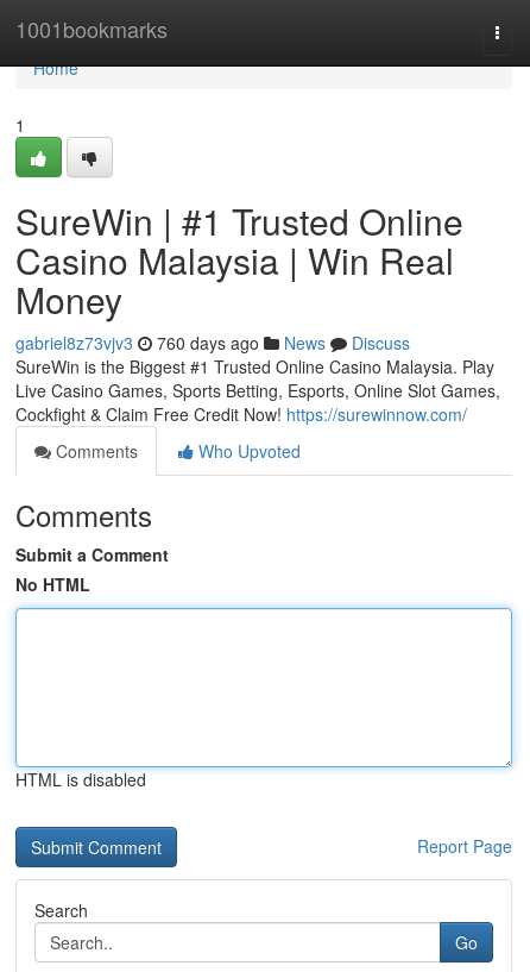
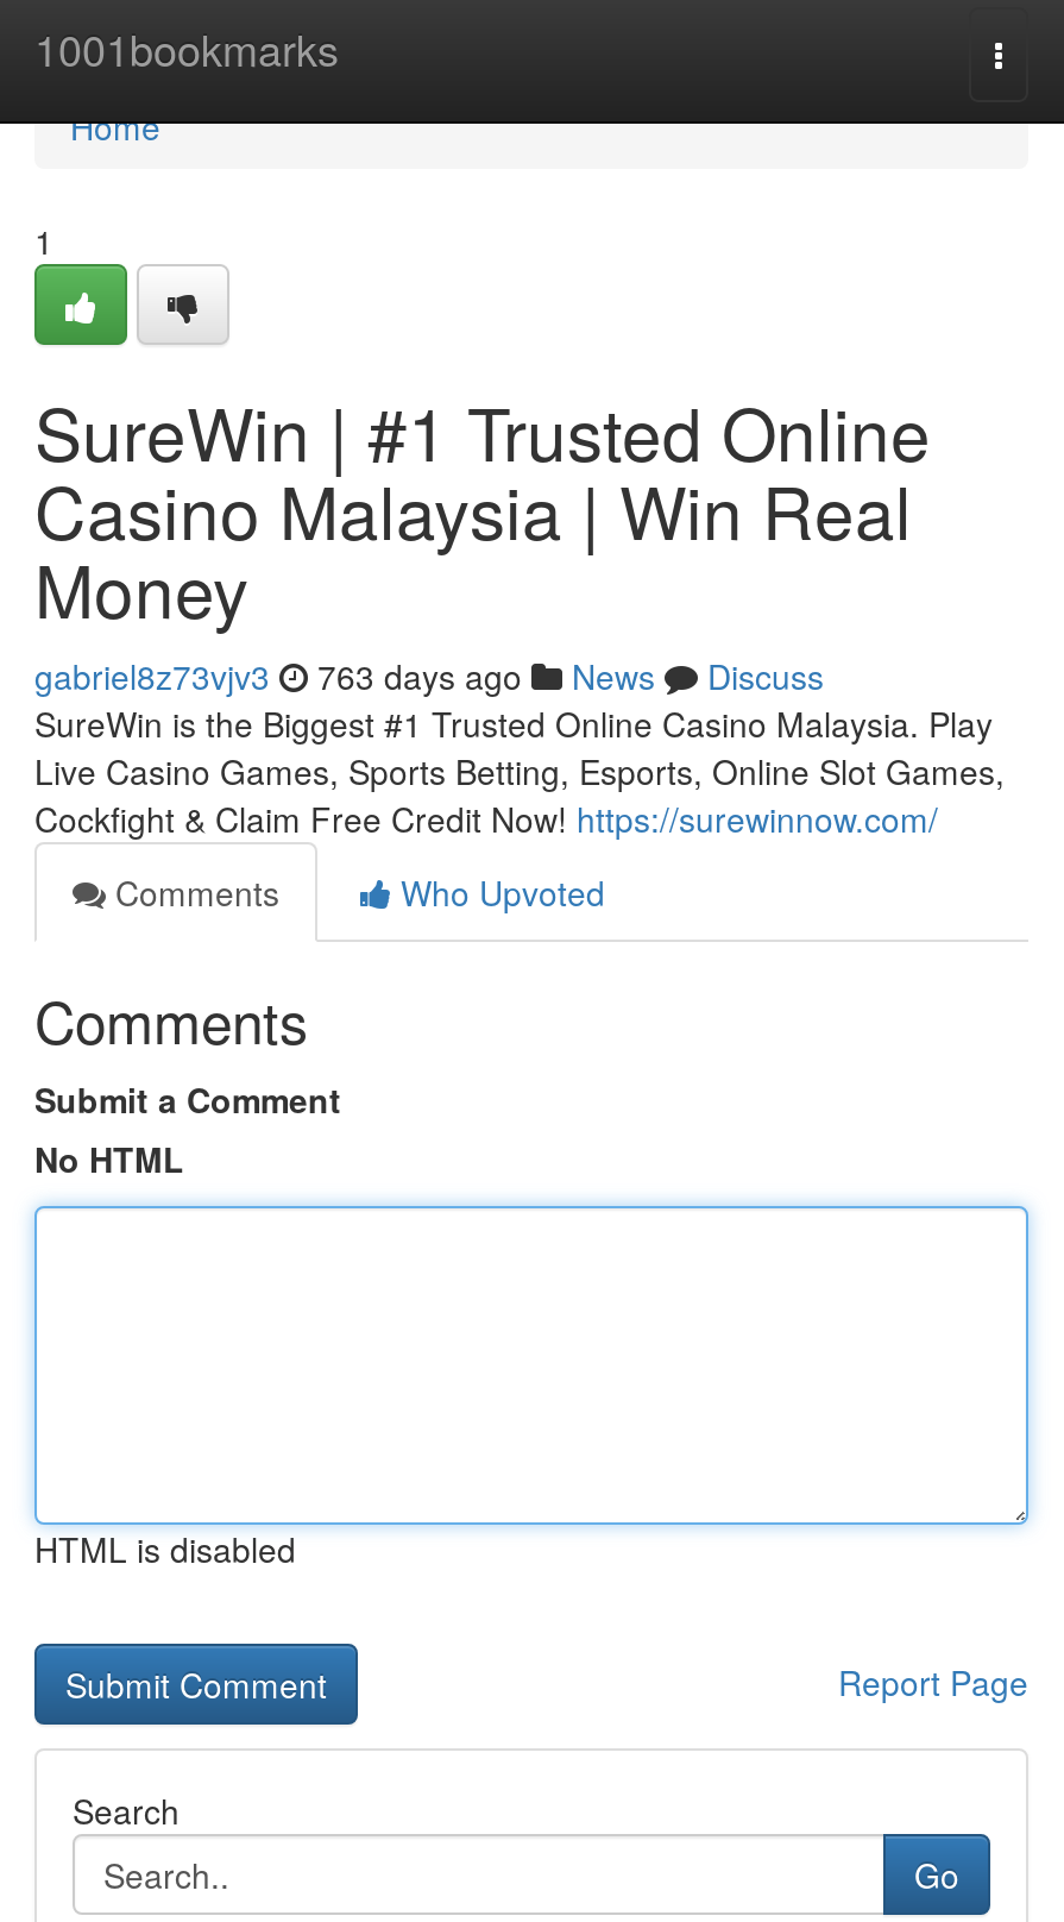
[15,331,410,355] gabriel8z73vjv3 760 days ago News Discuss -> [34,652,824,699] gabriel8z73vjv3 763 days ago News Discuss

